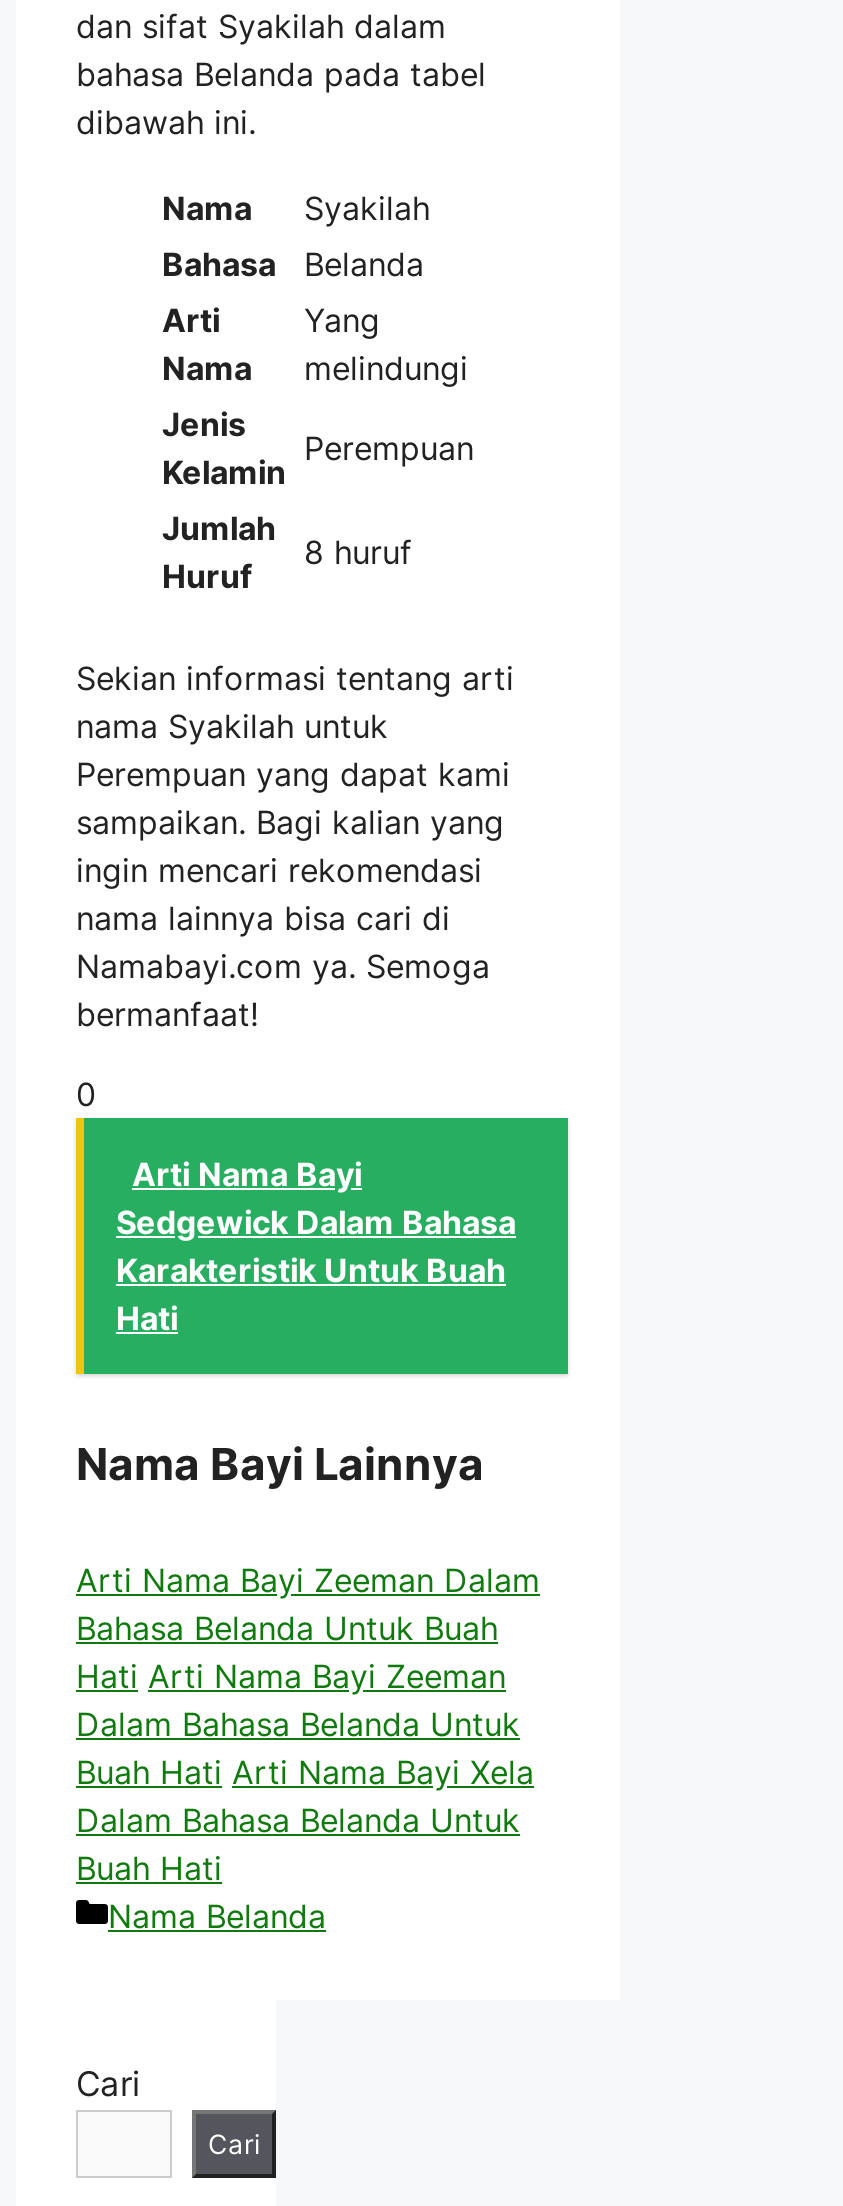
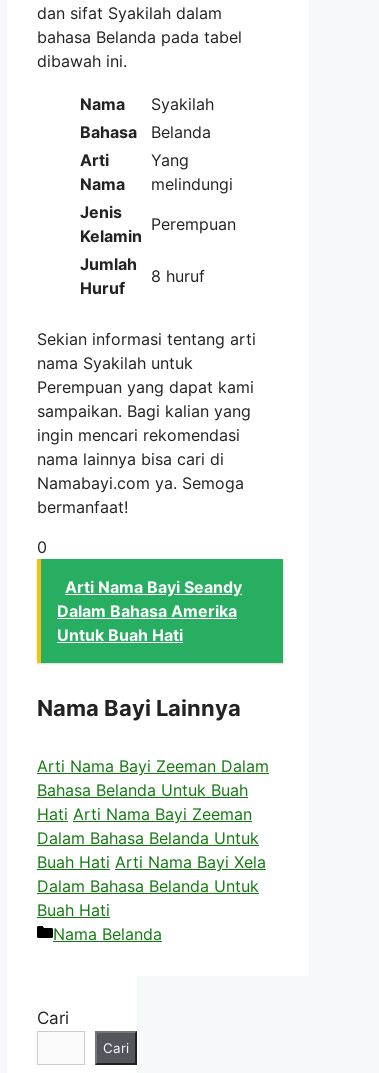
[116,1154,516,1338] Arti Nama Bayi | Sedgewick Dalam Bahasa | Karakteristik Untuk Buah | Hati -> [57,577,242,645] Arti Nama Bayi Seandy | Dalam Bahasa Amerika | Untuk Buah Hati

